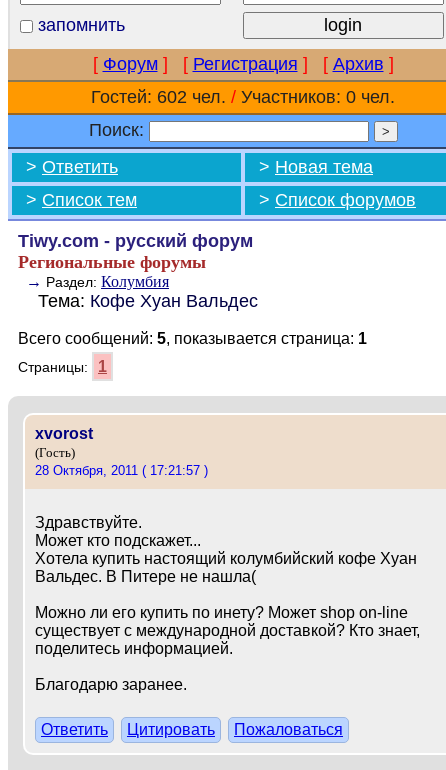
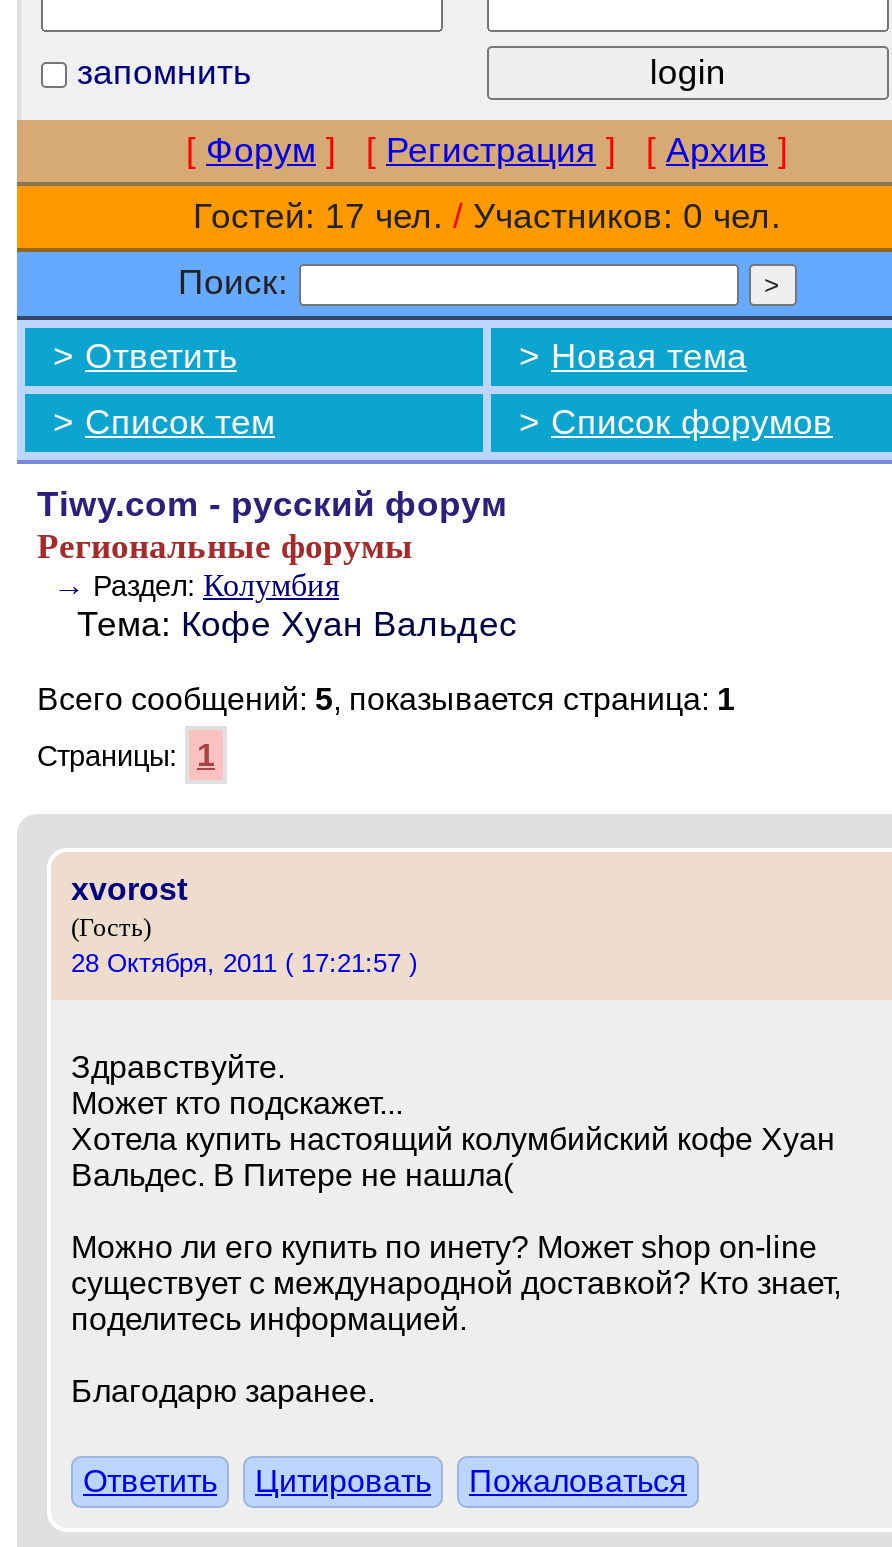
[91,87,395,107] Гостей: 602 чел. / Участников: 0 чел. -> [193,196,781,236] Гостей: 17 чел. / Участников: 0 чел.

